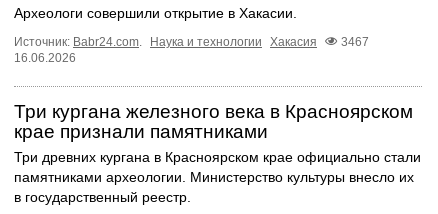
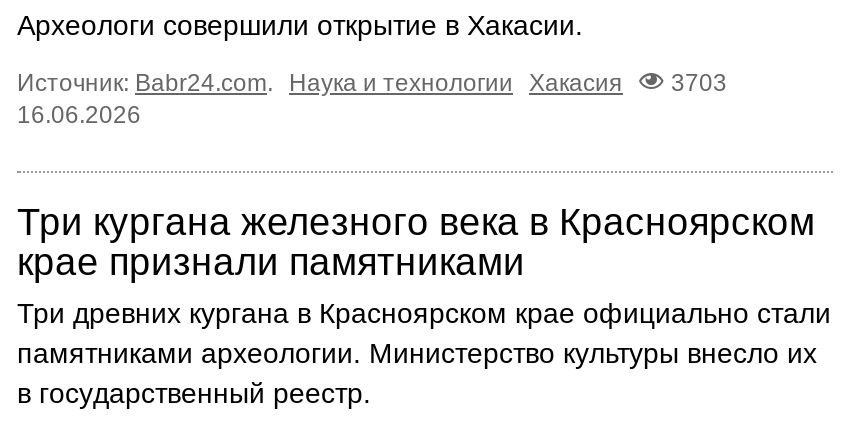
[14,35,369,49] Источник: Babr24.com. Наука и технологии Хакасия 3467 -> [17,69,727,97] Источник: Babr24.com. Наука и технологии Хакасия 3703

